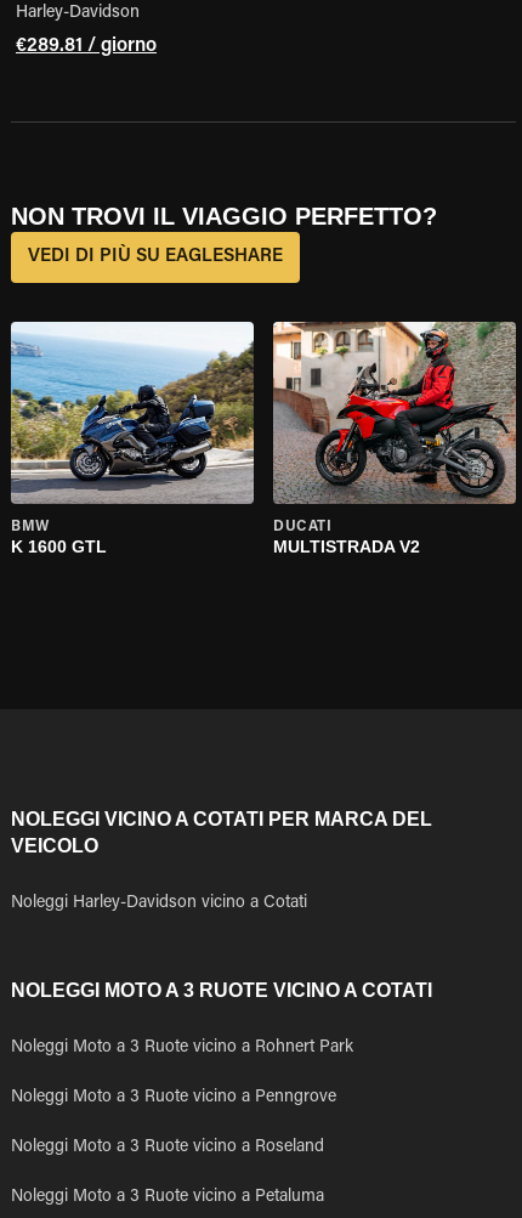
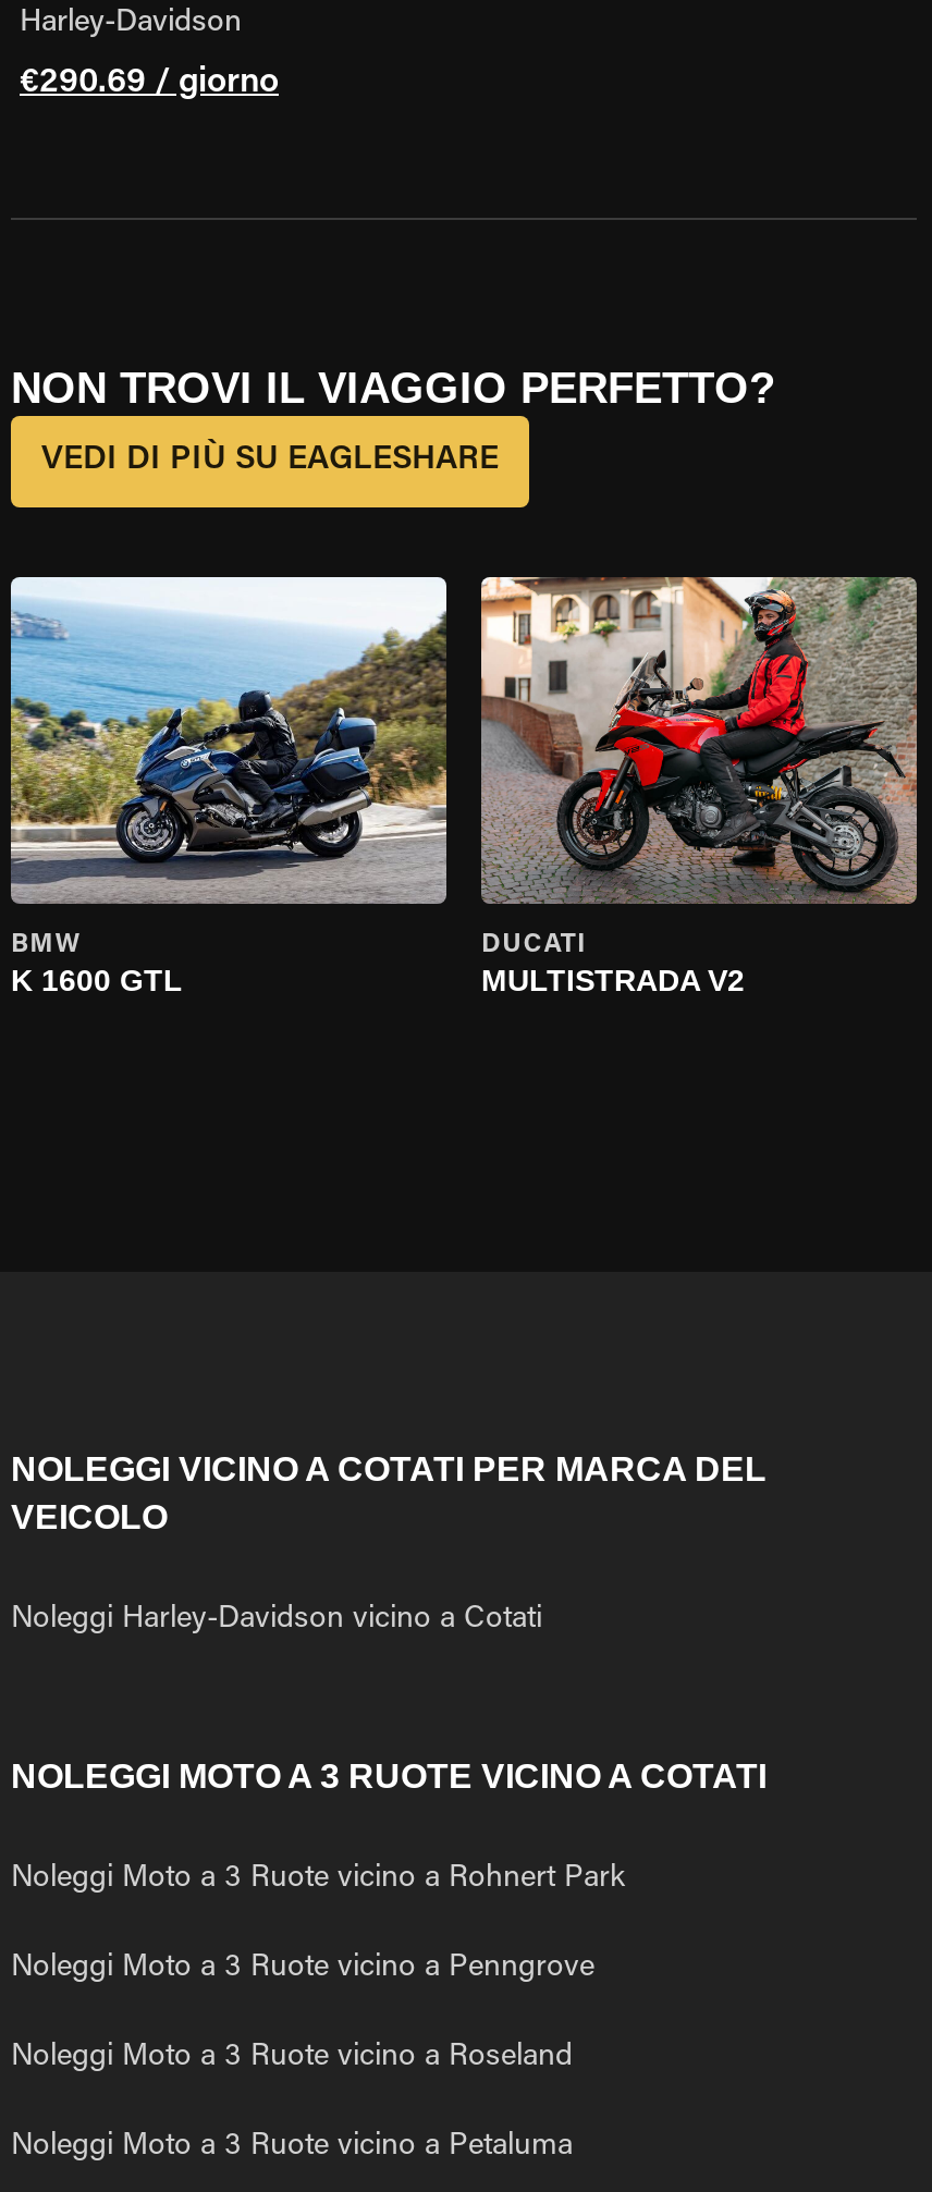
[16,36,157,56] €289.81 / giorno -> [20,65,279,100] €290.69 / giorno

